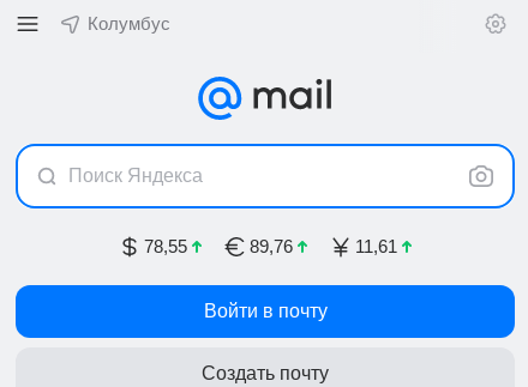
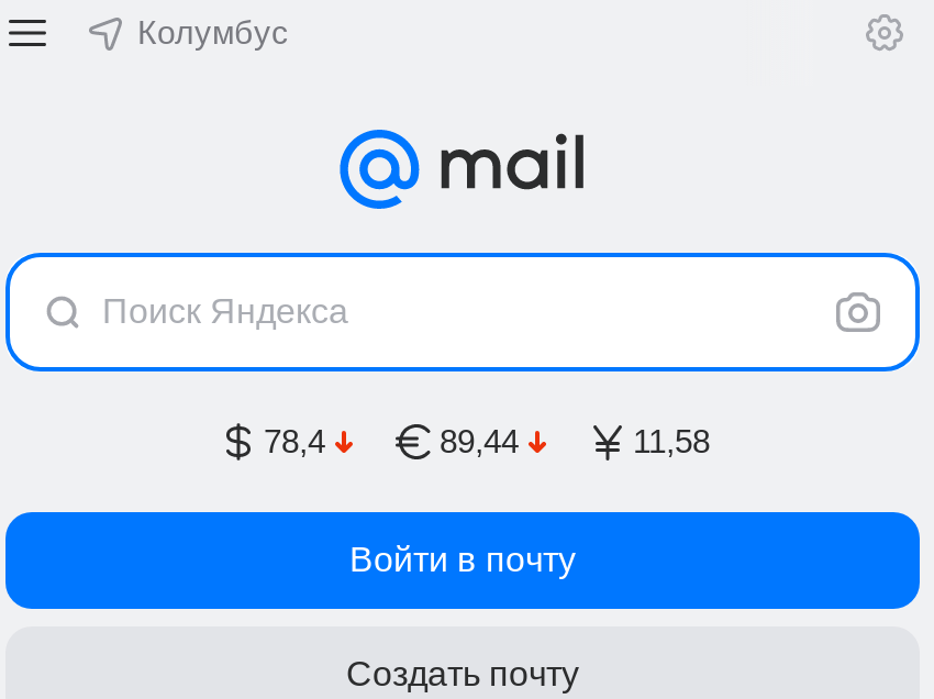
[143,236,187,256] 78,55 -> [264,422,325,459] 78,4
[249,236,292,256] 89,76 -> [440,422,519,459] 89,44
[355,236,397,256] 11,61 -> [633,422,710,459] 11,58

